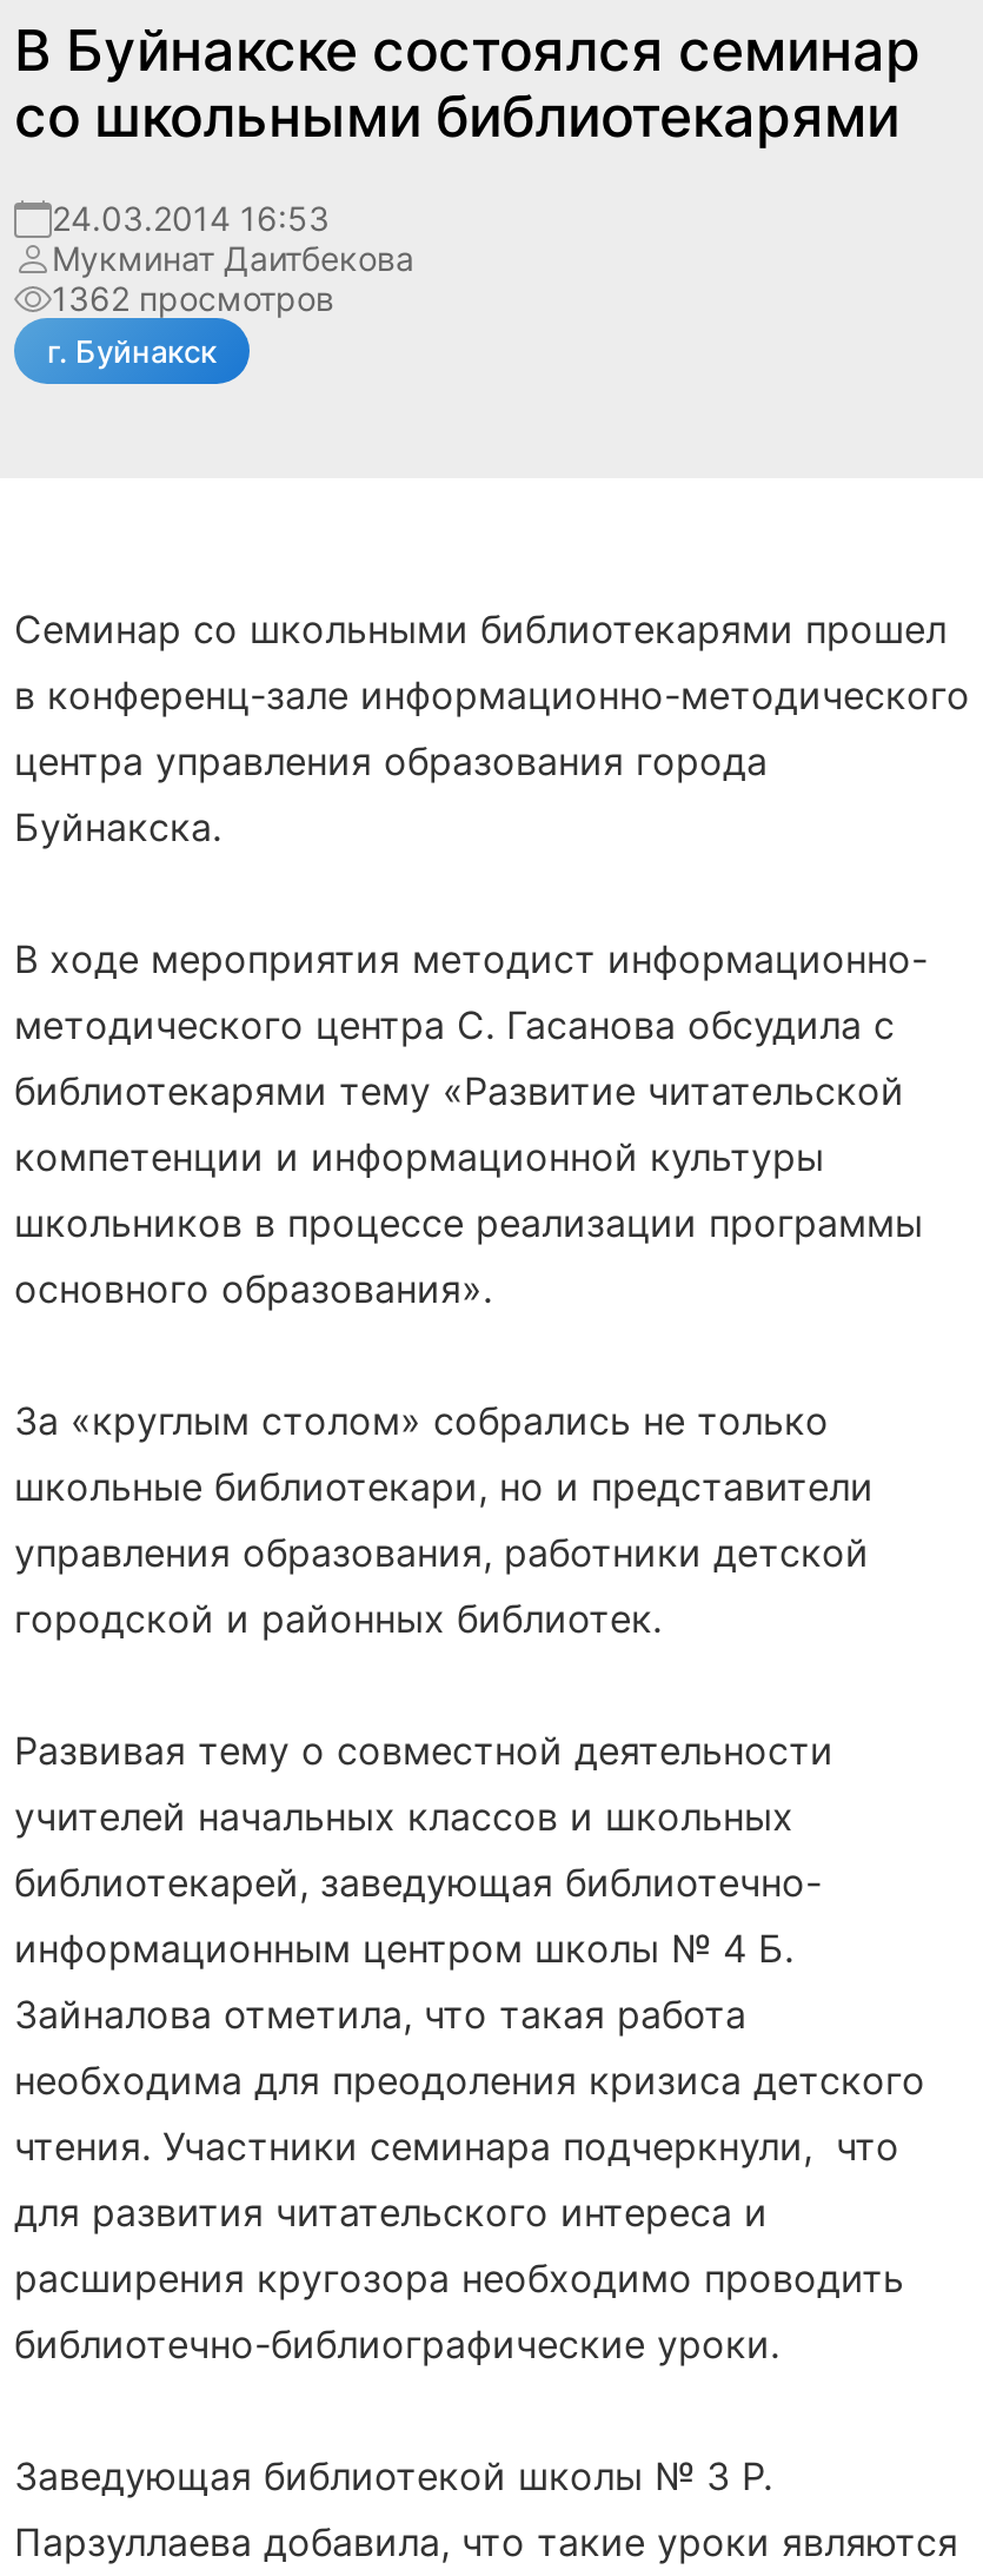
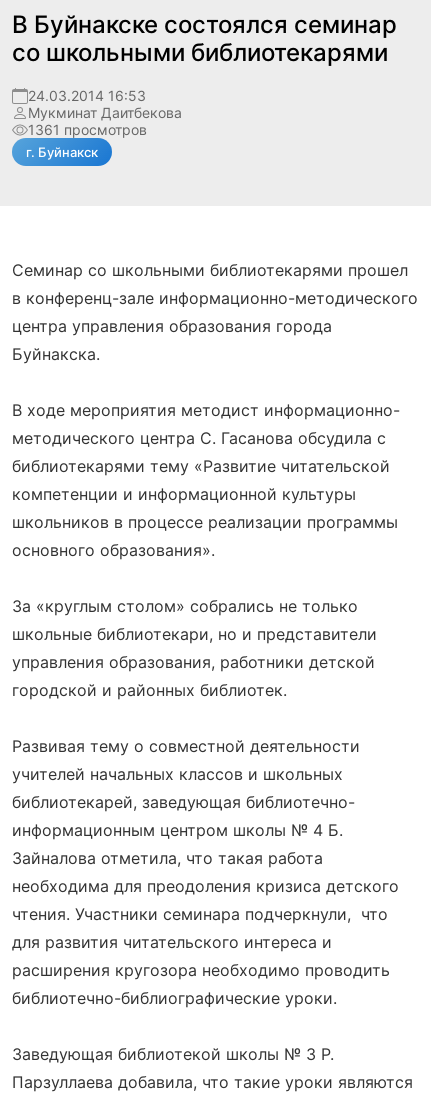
[52,278,334,318] 1362 просмотров -> [28,121,147,138] 1361 просмотров

